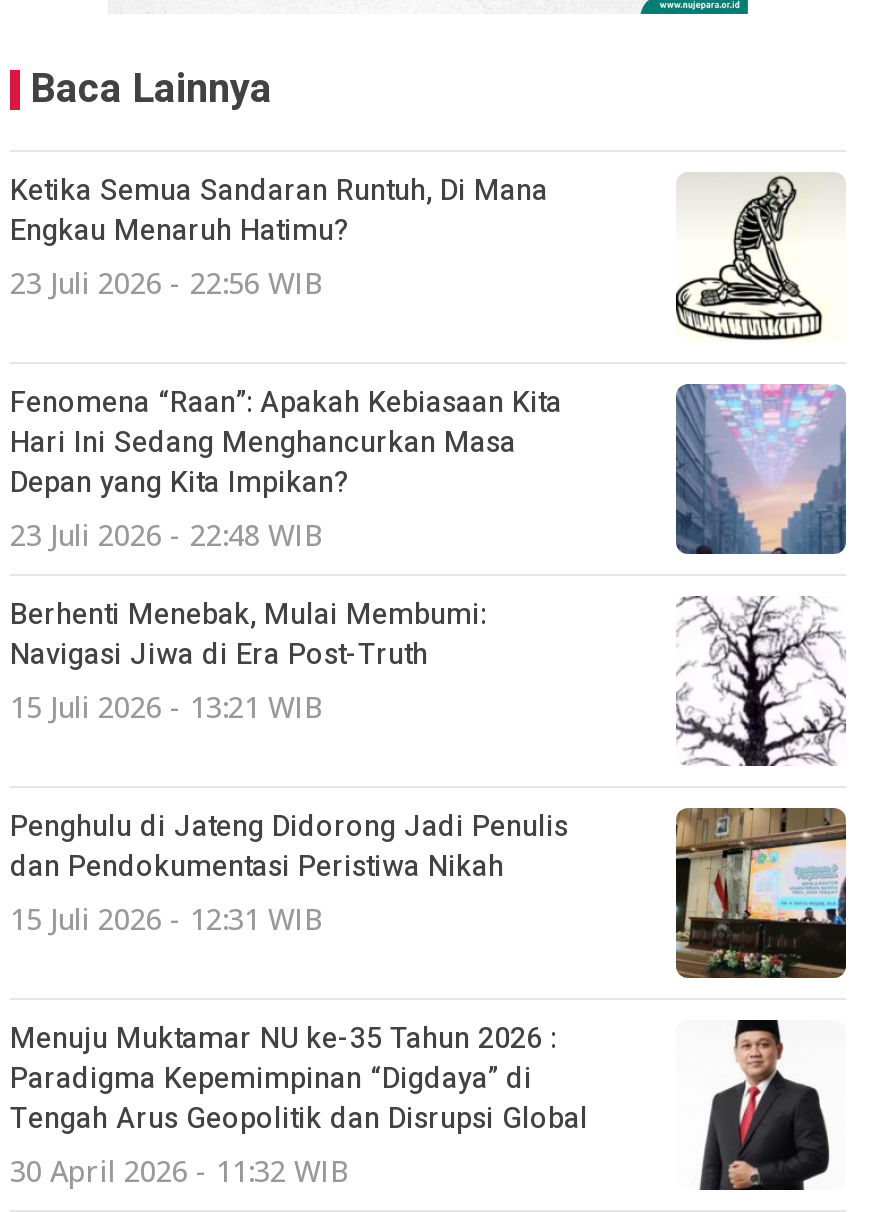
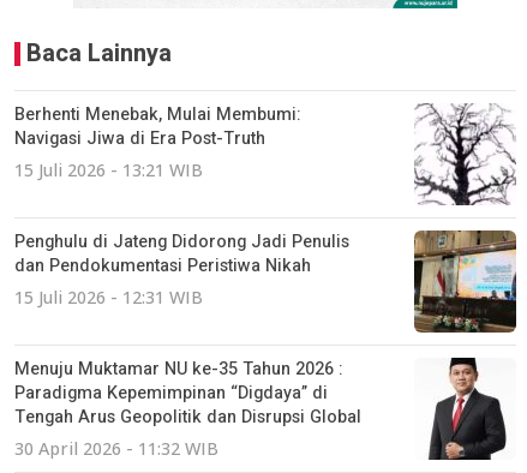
[10,169,562,553] Ketika Semua Sandaran Runtuh, Di Mana | Engkau Menaruh Hatimu? | 23 Juli 2026 - 22:56 WIB | Fenomena “Raan”: Apakah Kebiasaan Kita | Hari Ini Sedang Menghancurkan Masa | Depan yang Kita Impikan? | 23 Juli 2026 - 22:48 WIB -> none
[674,172,842,340] [image] -> none
[674,382,848,556] [image] -> none

